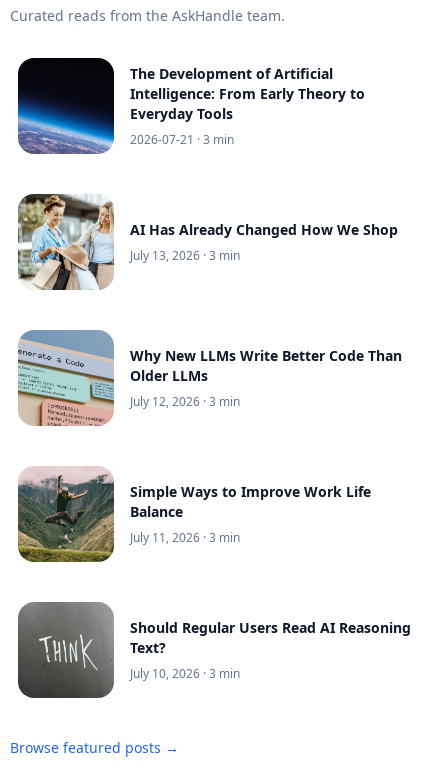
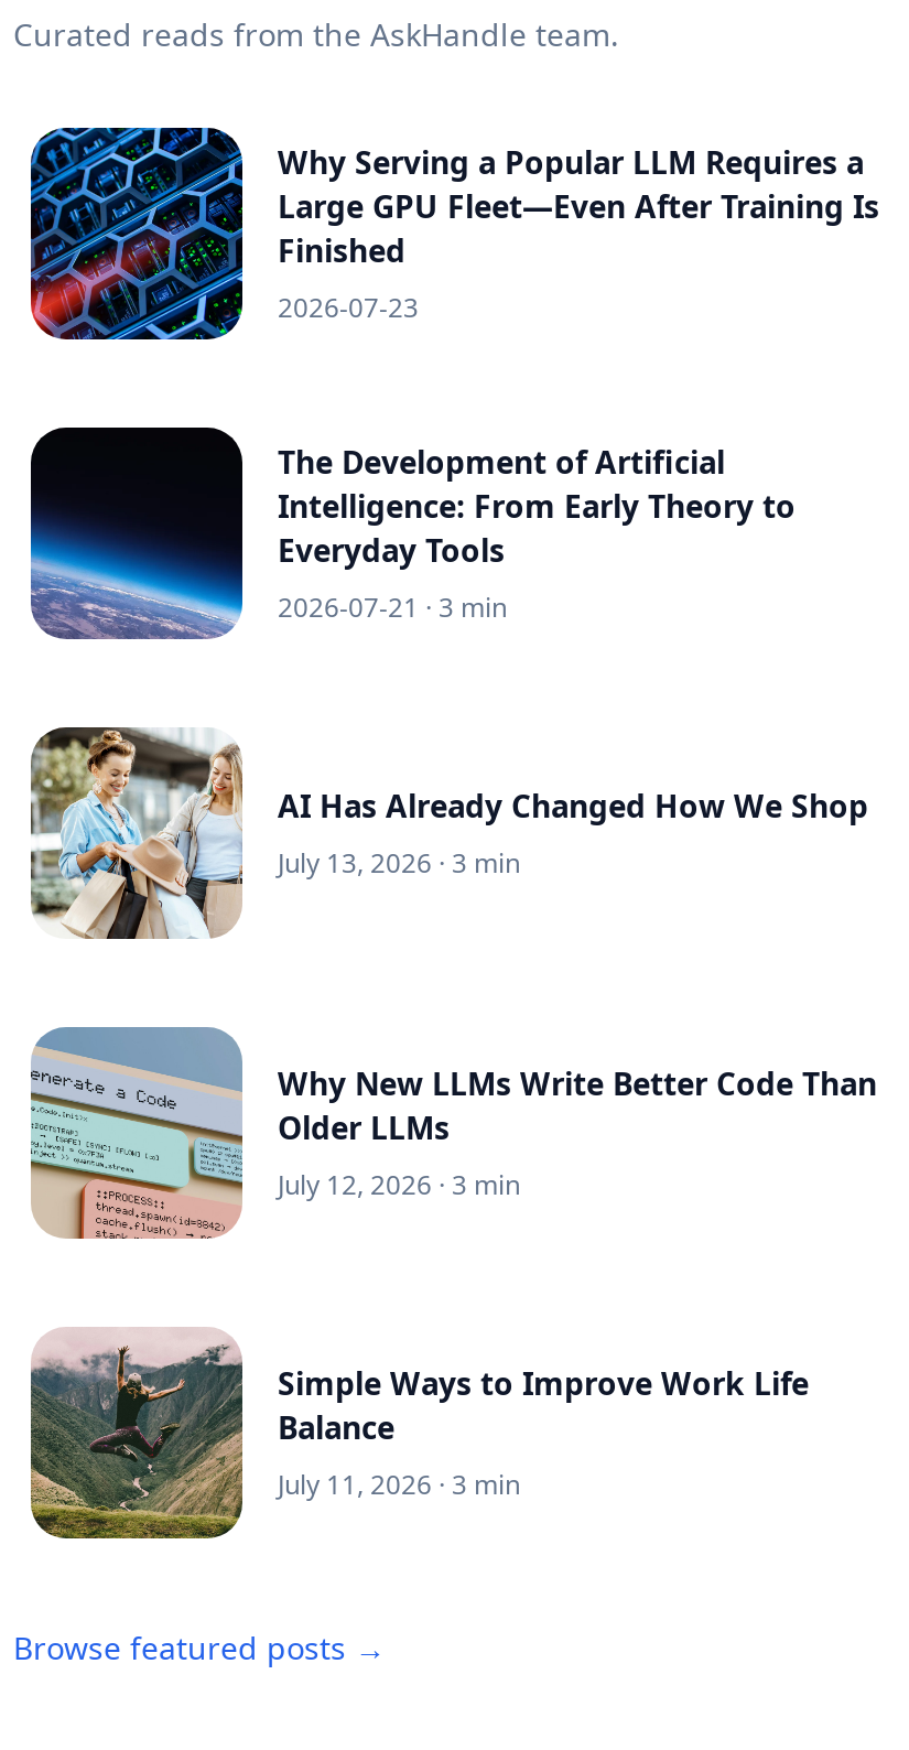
none -> [29,126,879,342] [image] | Why Serving a Popular LLM Requires a | Large GPU Fleet—Even After Training Is | Finished | 2026-07-23
moved [16,64,402,546] -> [26,441,877,1503]: [image] | The Development of Artificial | Intelligence: From Early Theory to | ... | Balance | July 11, 2026 · 3 min
[17,602,411,698] [image] | Should Regular Users Read AI Reasoning | Text? | July 10, 2026 · 3 min -> none

